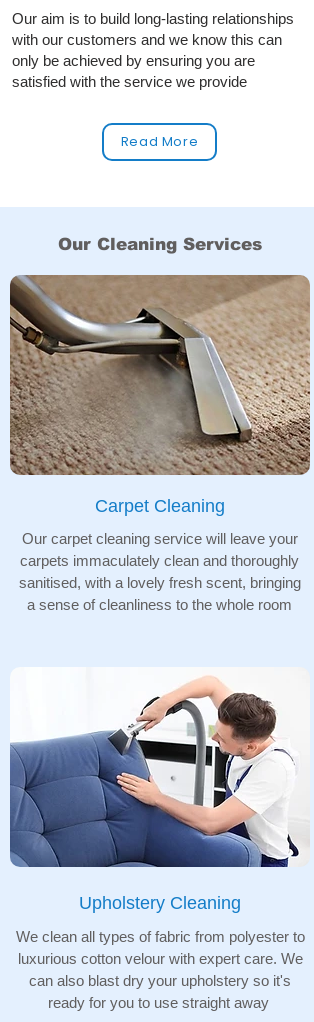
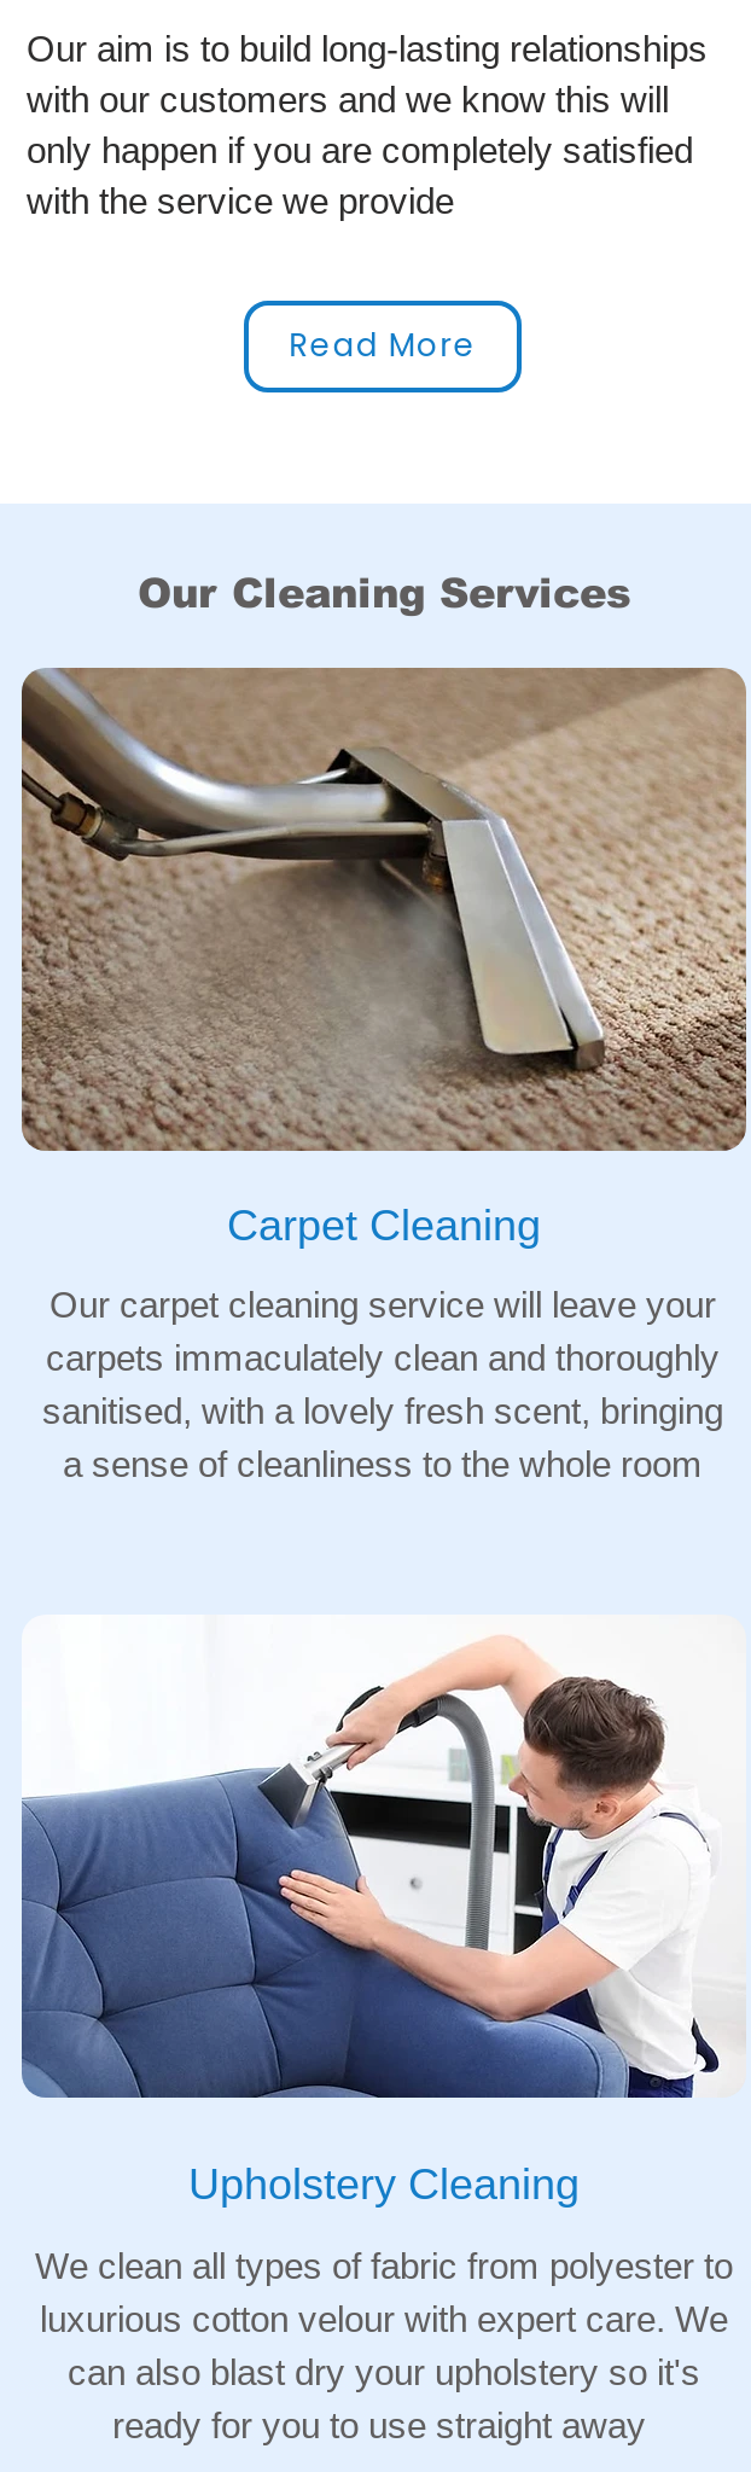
[12,31,282,90] with our customers and we know this can | only be achieved by ensuring you are | satisfied with the service we provide -> [27,78,693,221] with our customers and we know this will | only happen if you are completely satisfied | with the service we provide

